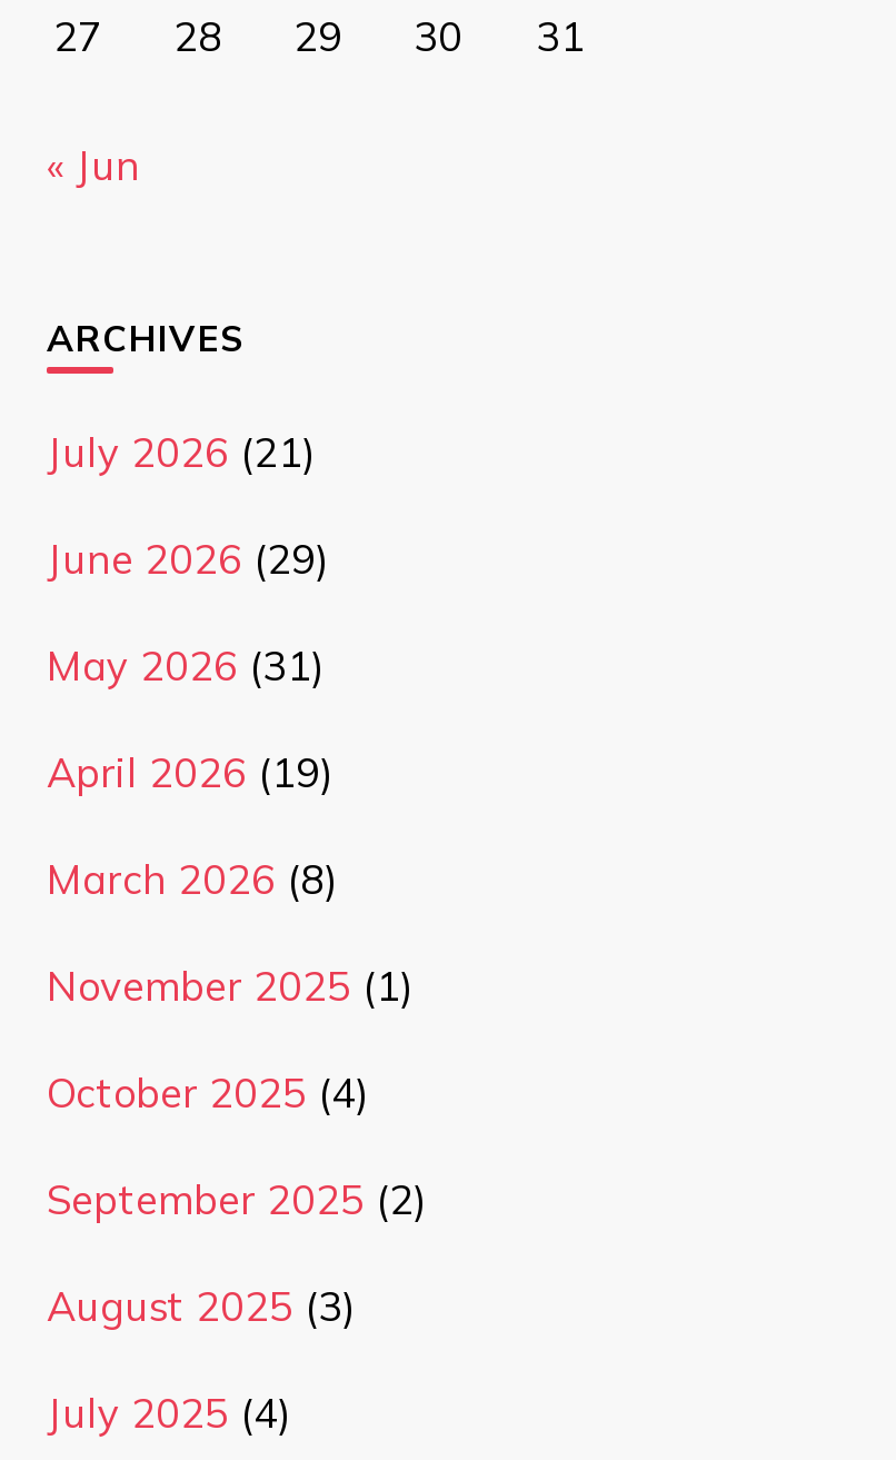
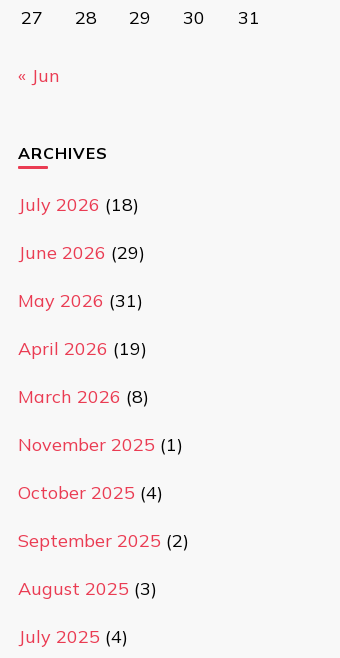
[47,427,316,478] July 2026 (21) -> [18,193,139,216] July 2026 (18)

